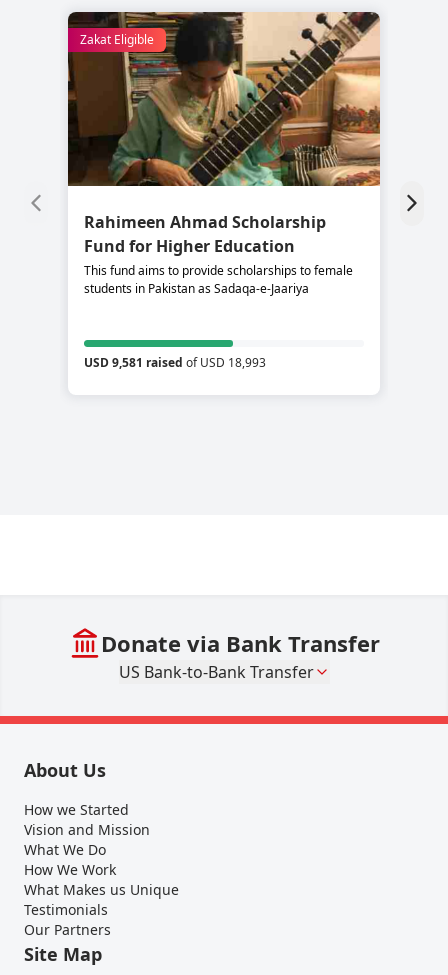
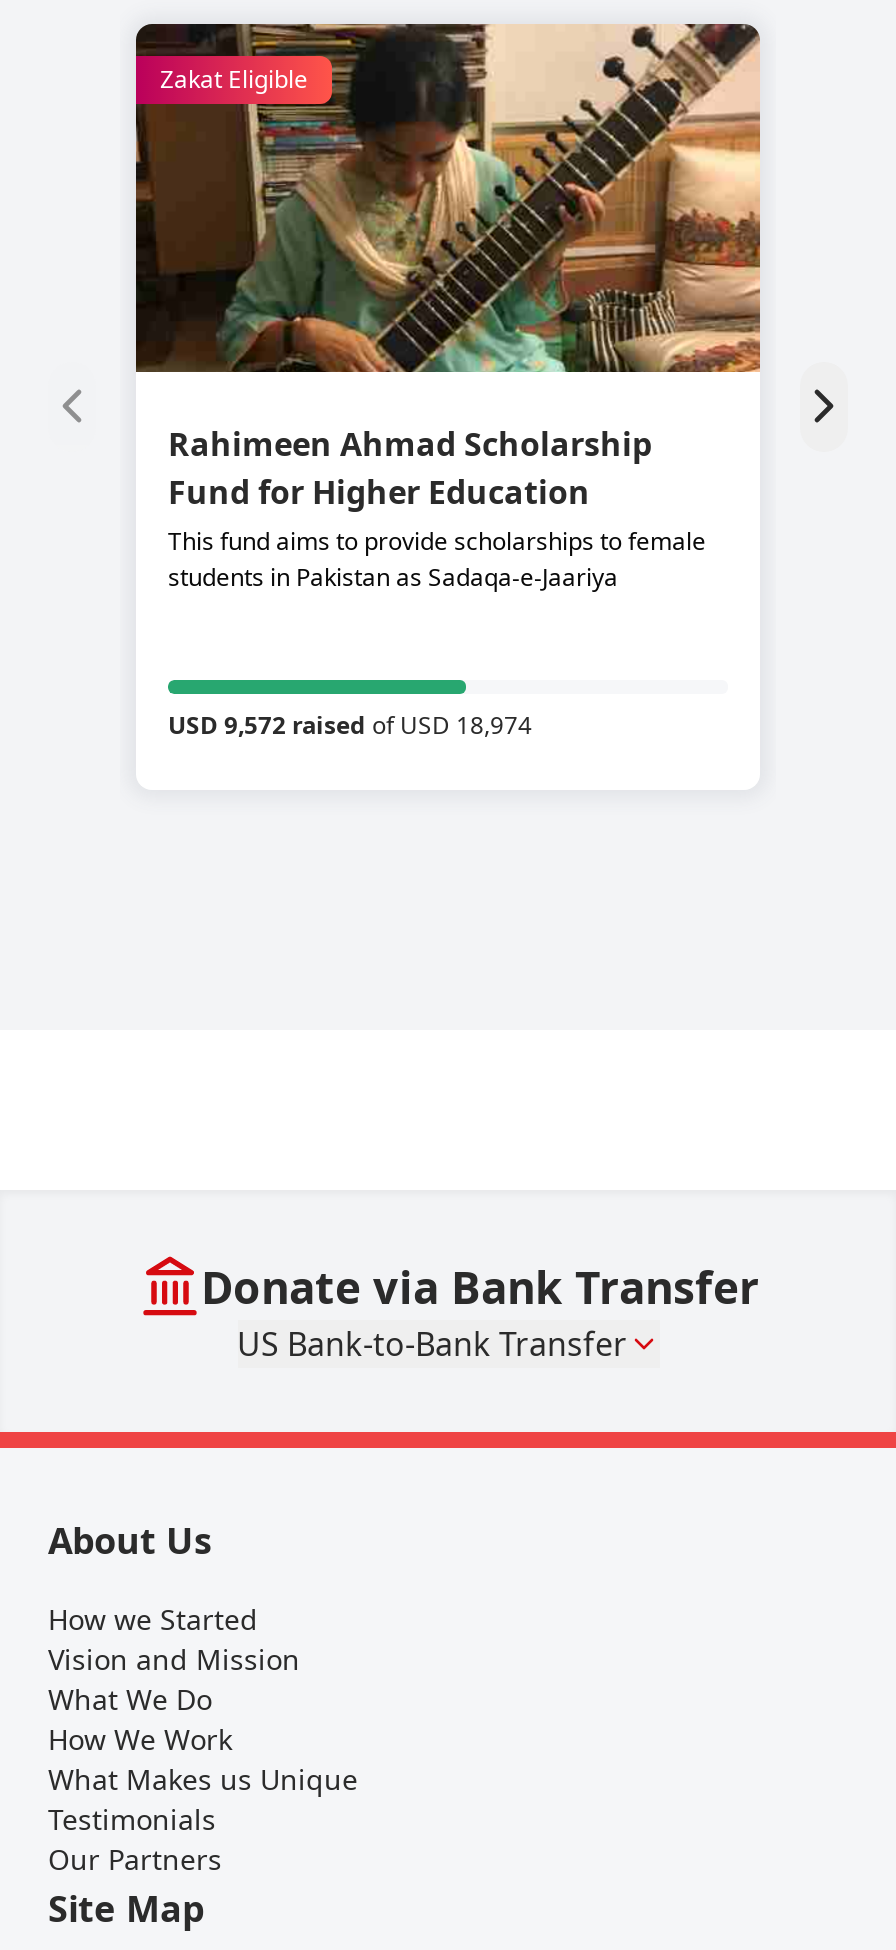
[84,354,266,371] USD 9,581 raised of USD 18,993 -> [168,708,532,742] USD 9,572 raised of USD 18,974

